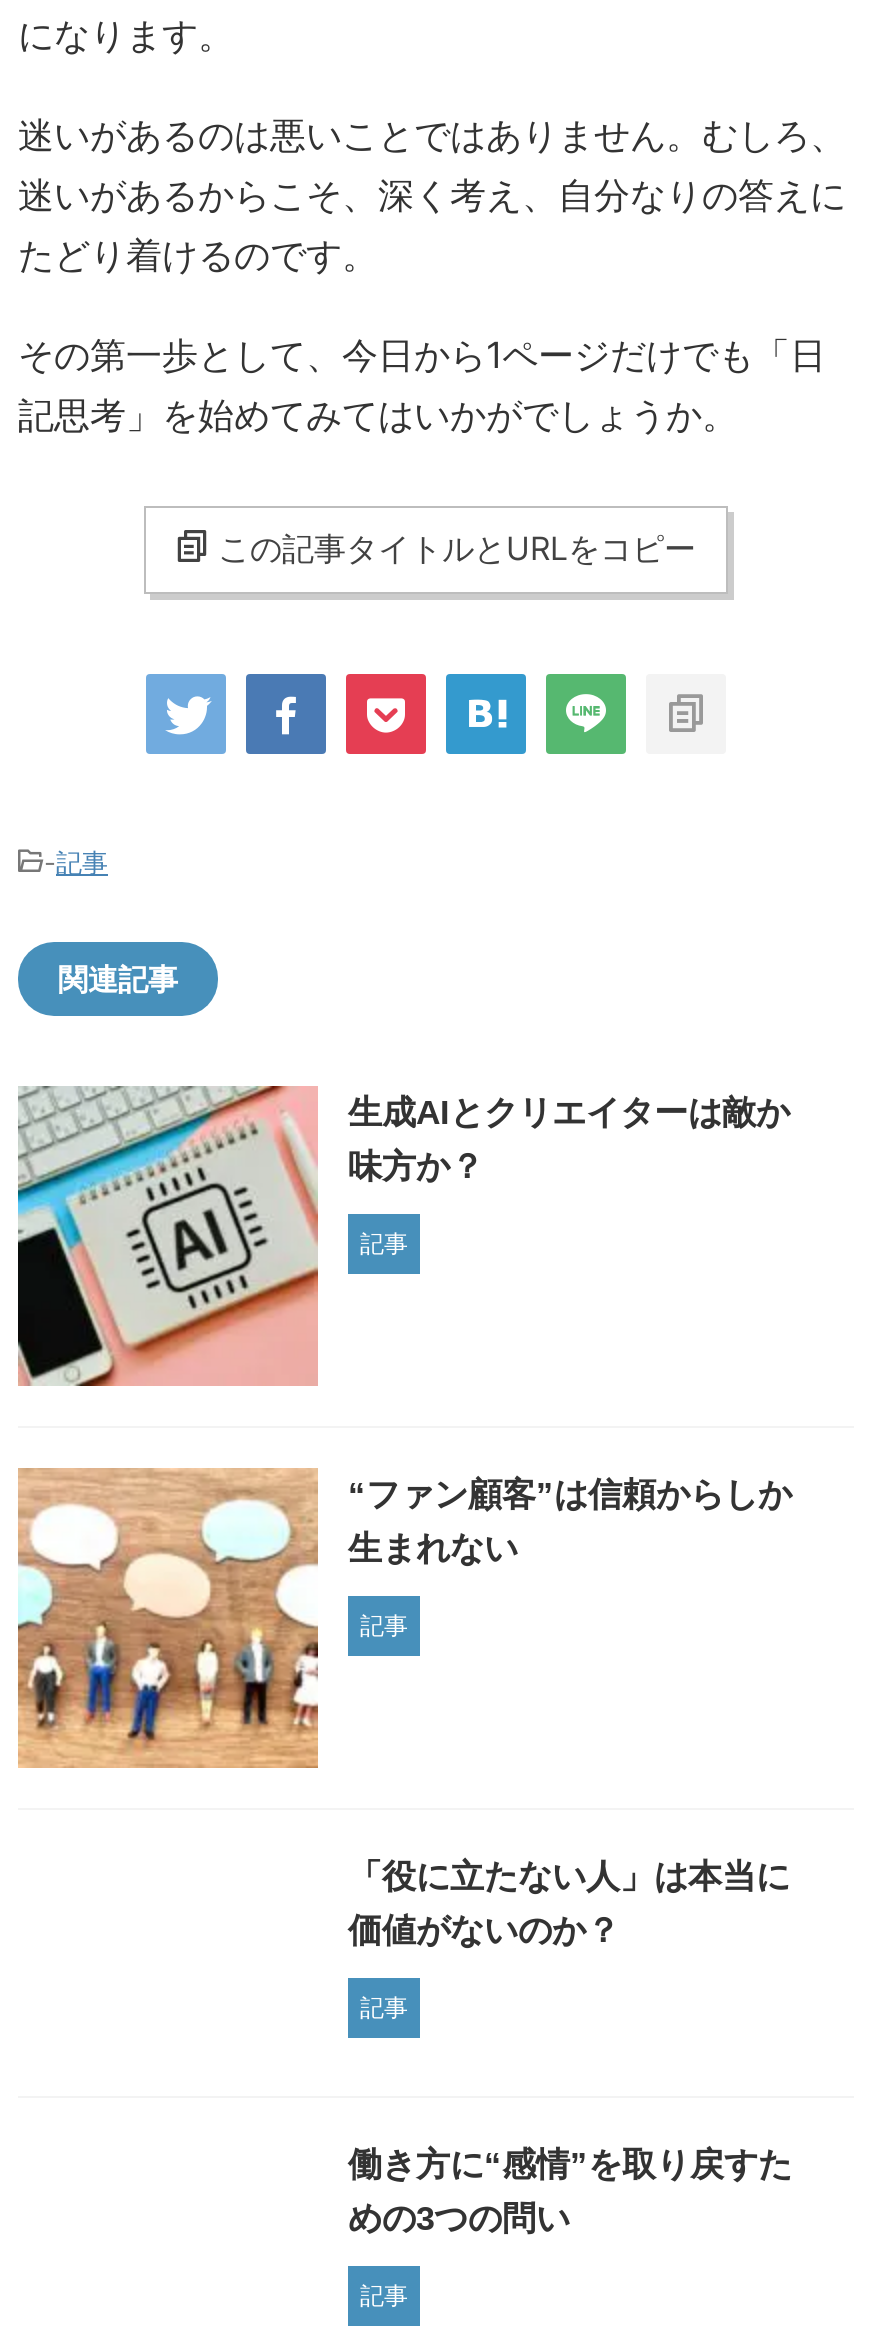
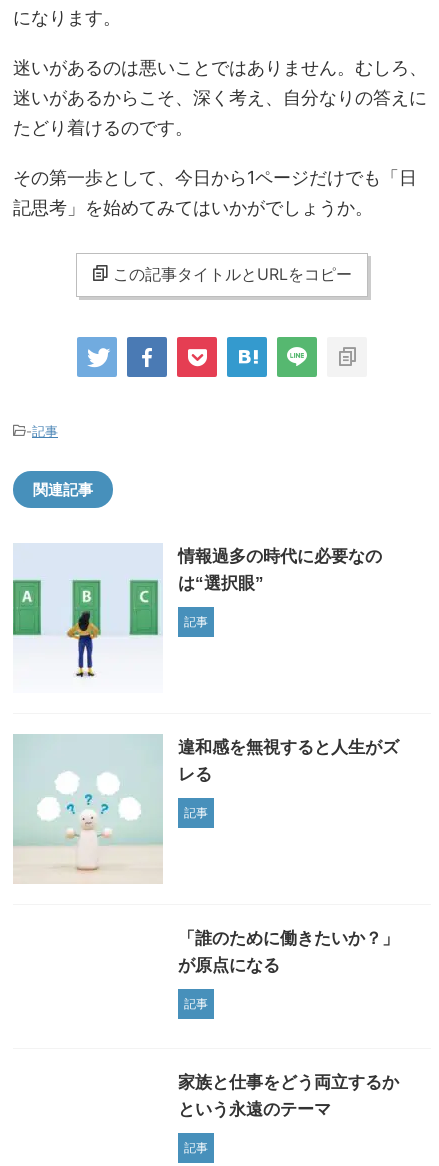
[16,1084,790,1388] [image] | 生成AIとクリエイターは敵か | 味方か？ -> [12,543,382,693] [image] | 情報過多の時代に必要なの | は“選択眼”
[16,1466,792,1768] [image] | “ファン顧客”は信頼からしか | 生まれない -> [12,734,399,883] [image] | 違和感を無視すると人生がズ | レる
[348,1858,790,1950] 「役に立たない人」は本当に | 価値がないのか？ -> [178,929,399,975] 「誰のために働きたいか？」 | が原点になる
[348,2146,792,2238] 働き方に“感情”を取り戻すた | めの3つの問い -> [178,1073,399,1119] 家族と仕事をどう両立するか | という永遠のテーマ

